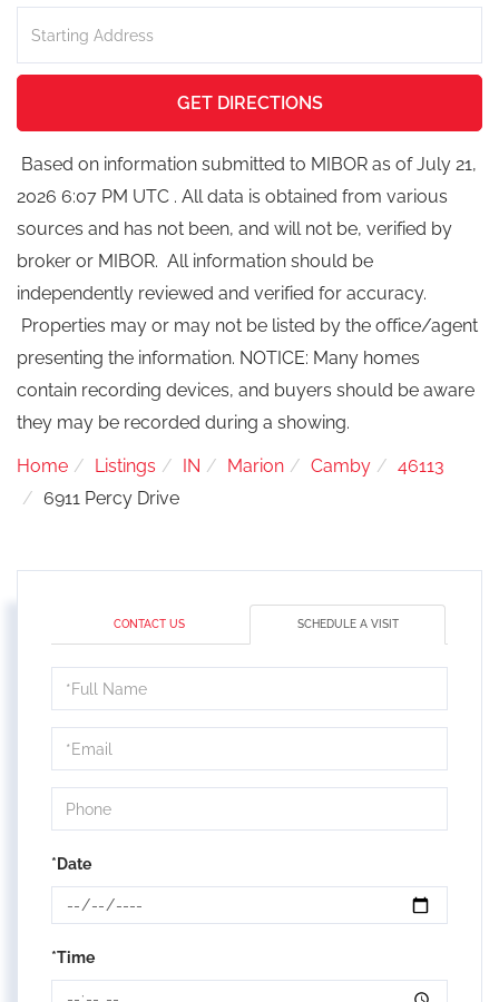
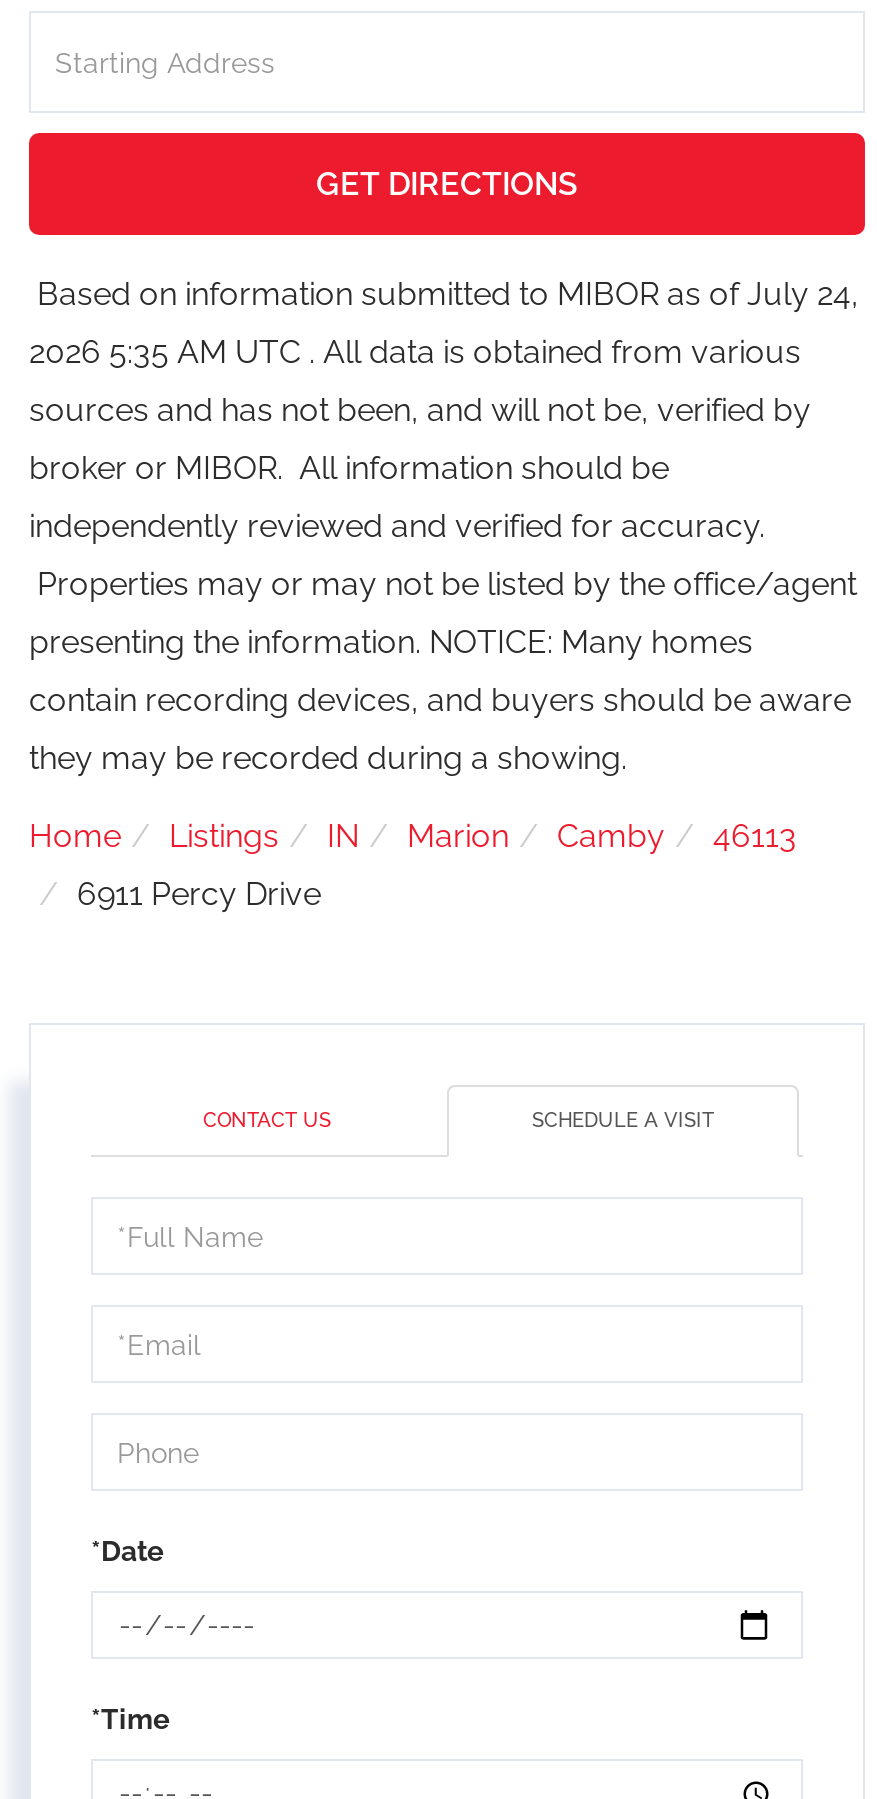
[17,154,477,175] Based on information submitted to MIBOR as of July 21, -> [29,276,859,314] Based on information submitted to MIBOR as of July 24,
[17,186,448,207] 2026 6:07 PM UTC . All data is obtained from various -> [29,334,801,372] 2026 5:35 AM UTC . All data is obtained from various

